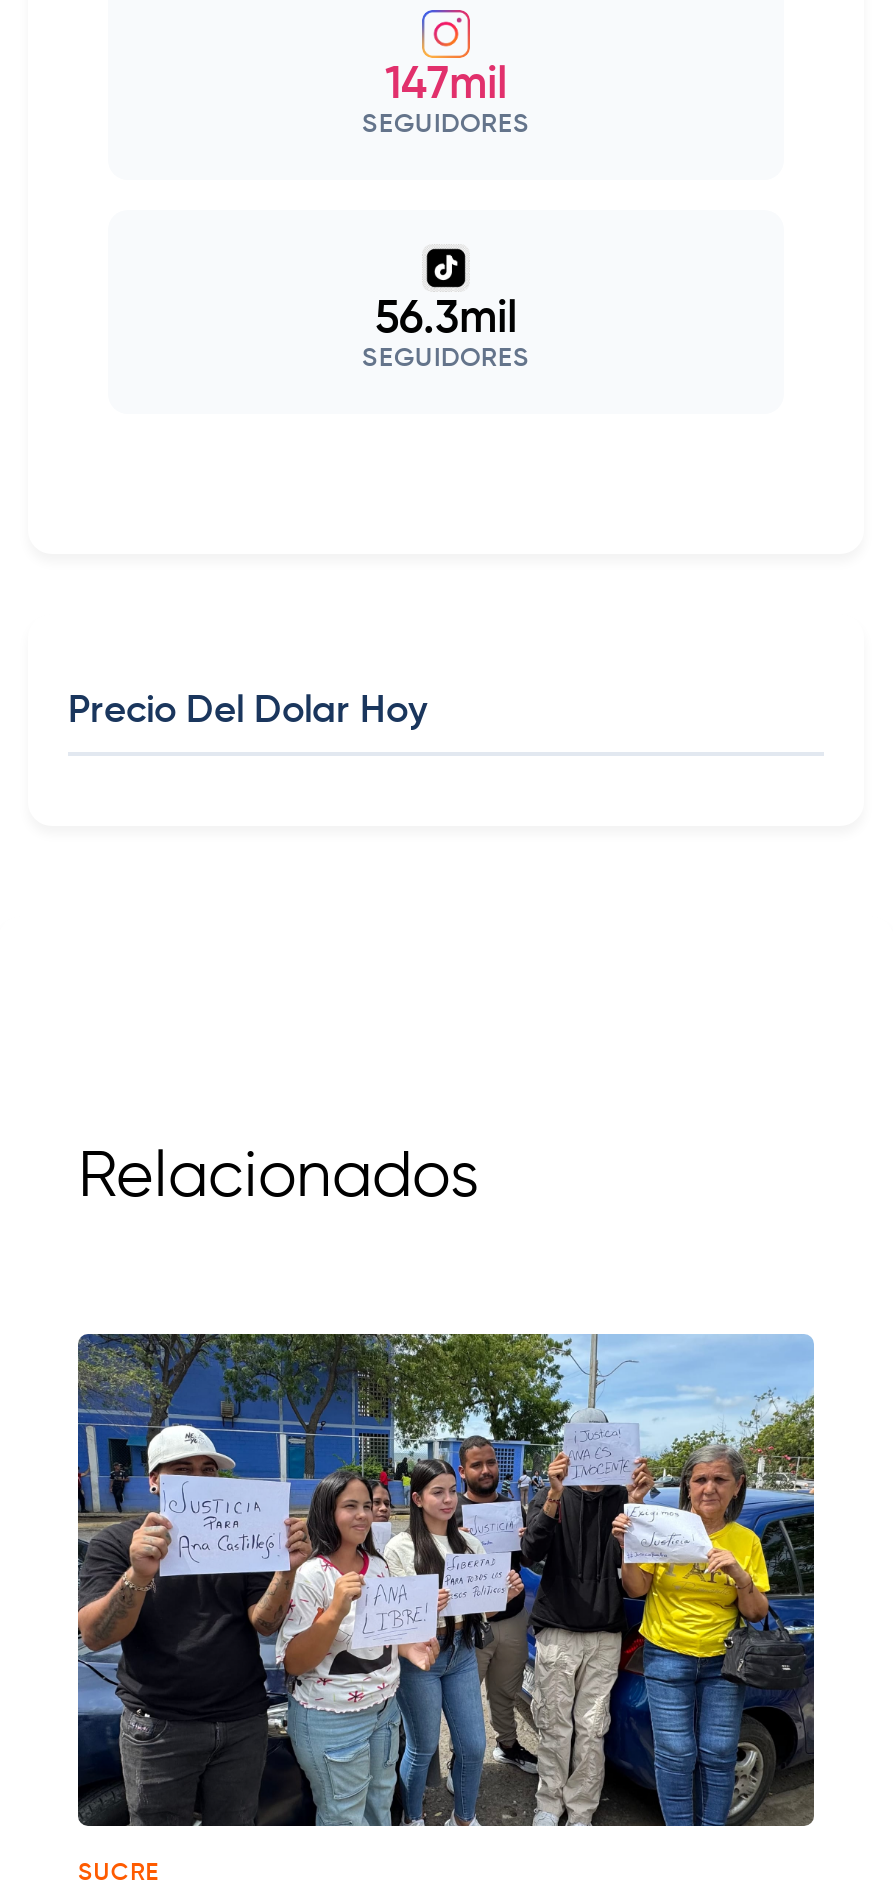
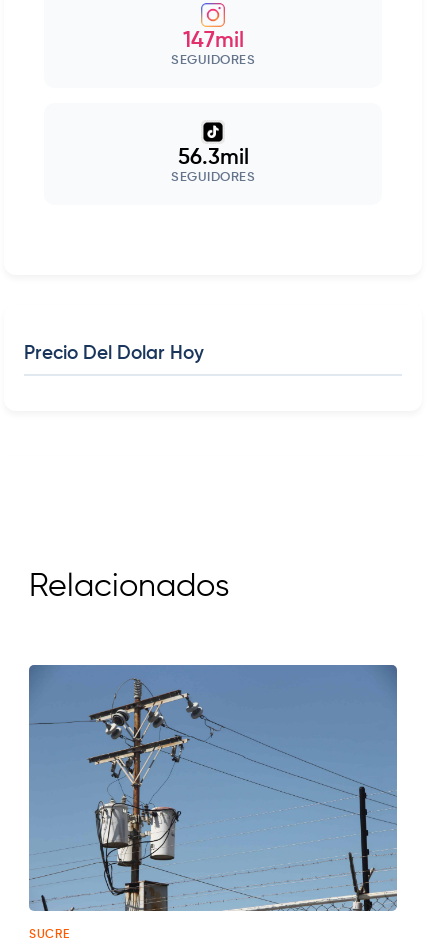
[76,1332,816,1828] [image] -> [28,664,398,912] [image]

